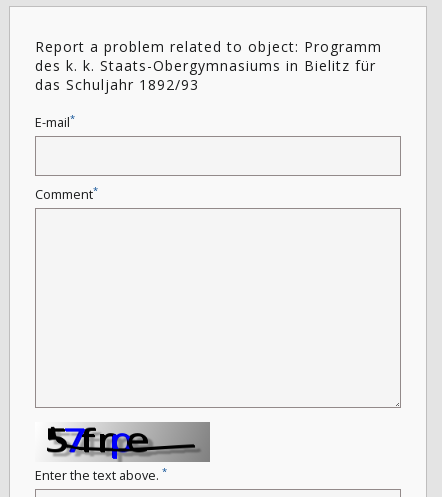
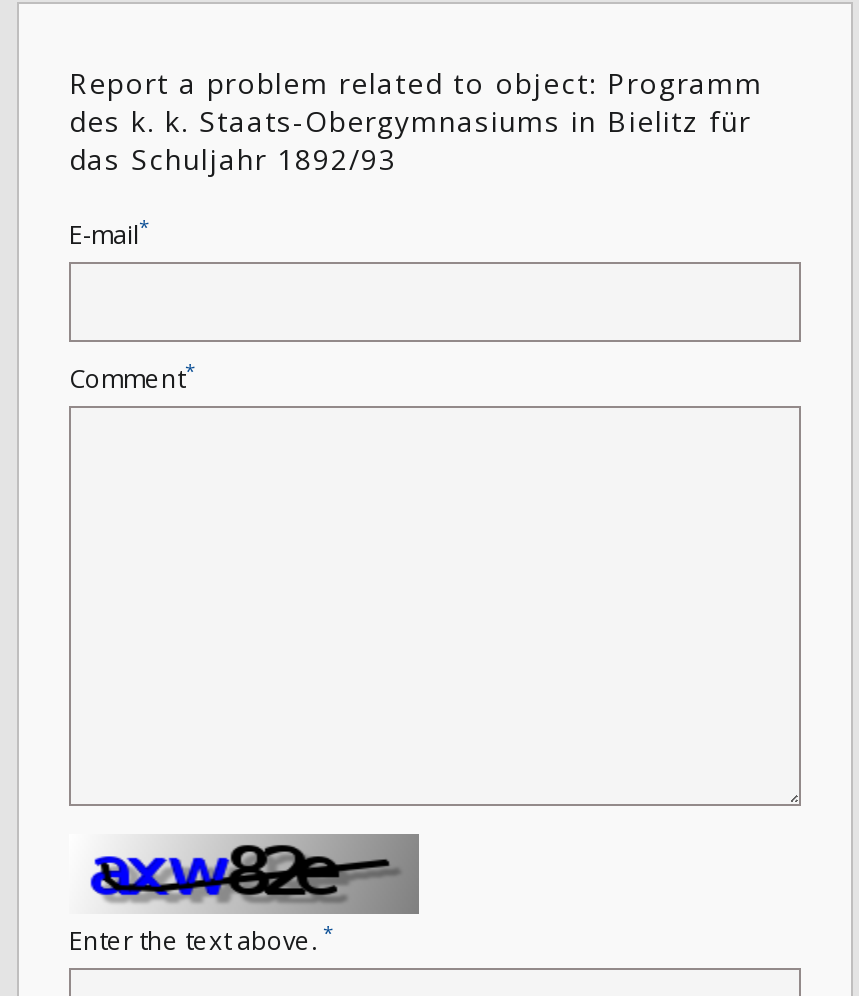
[46,426,200,461] [image] -> [89,842,397,910] [image]

